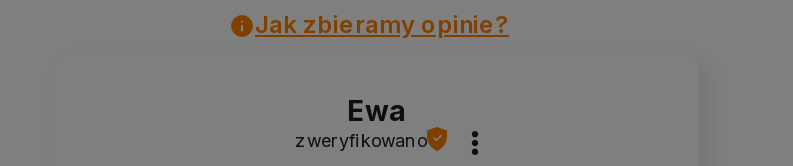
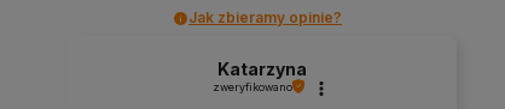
[347,92,407,126] Ewa -> [217,58,307,79] Katarzyna

